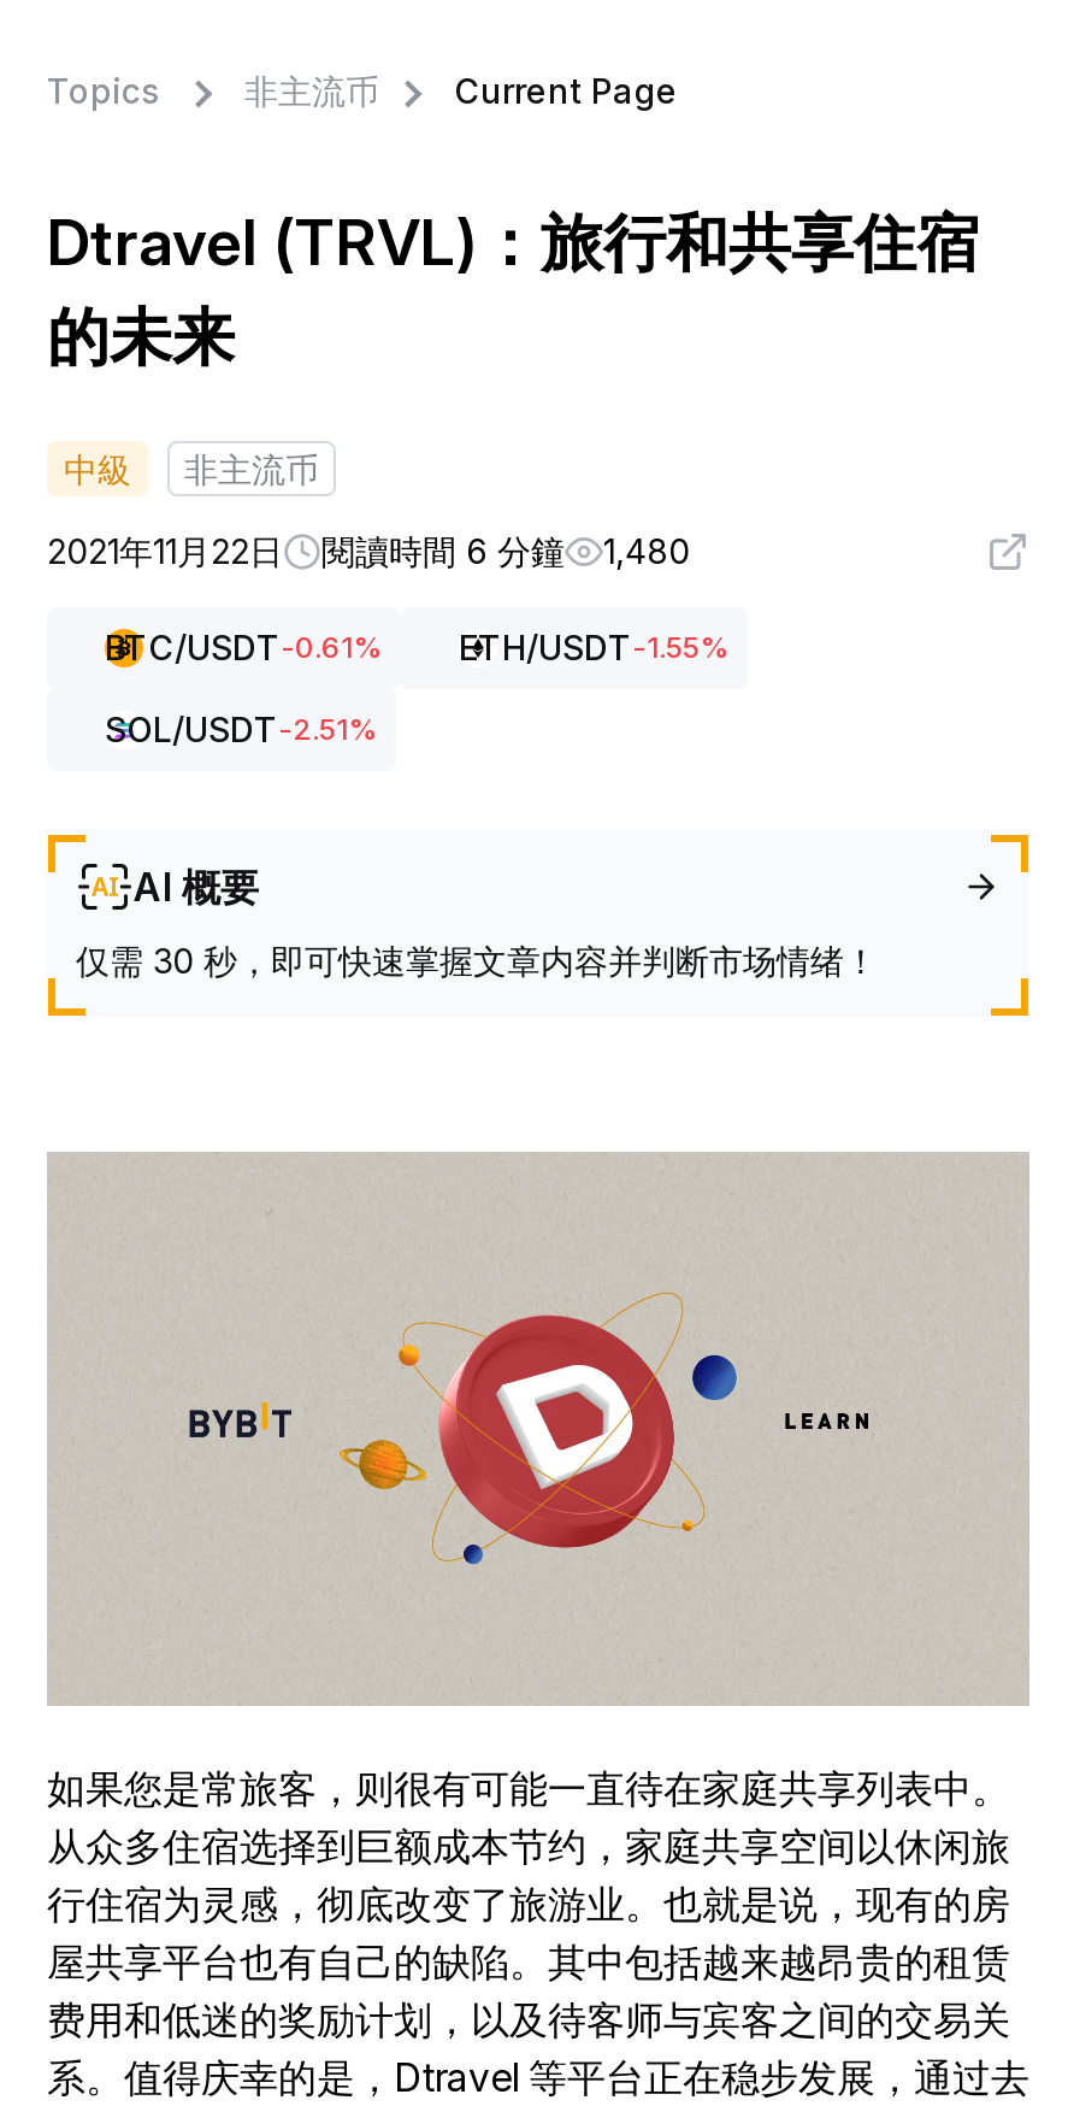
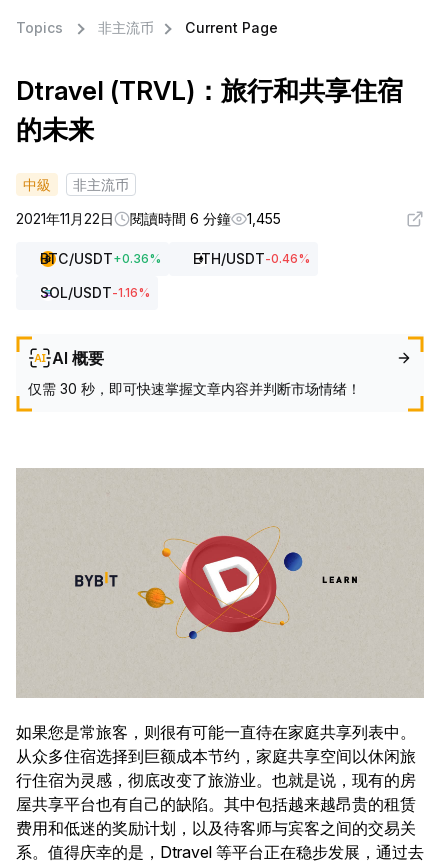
[47,530,690,571] 2021年11月22日 閱讀時間 6 分鐘 1,480 -> [16,210,281,227] 2021年11月22日 閱讀時間 6 分鐘 1,455
[105,626,728,667] BTC/USDT-0.61% | ETH/USDT-1.55% -> [40,250,310,267] BTC/USDT + 0.36% | ETH/USDT-0.46%
[105,708,377,749] SOL/USDT-2.51% -> [40,284,150,301] SOL/USDT-1.16%

